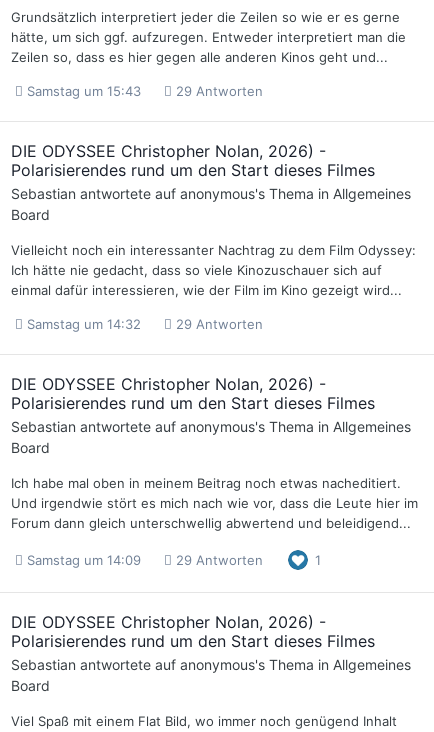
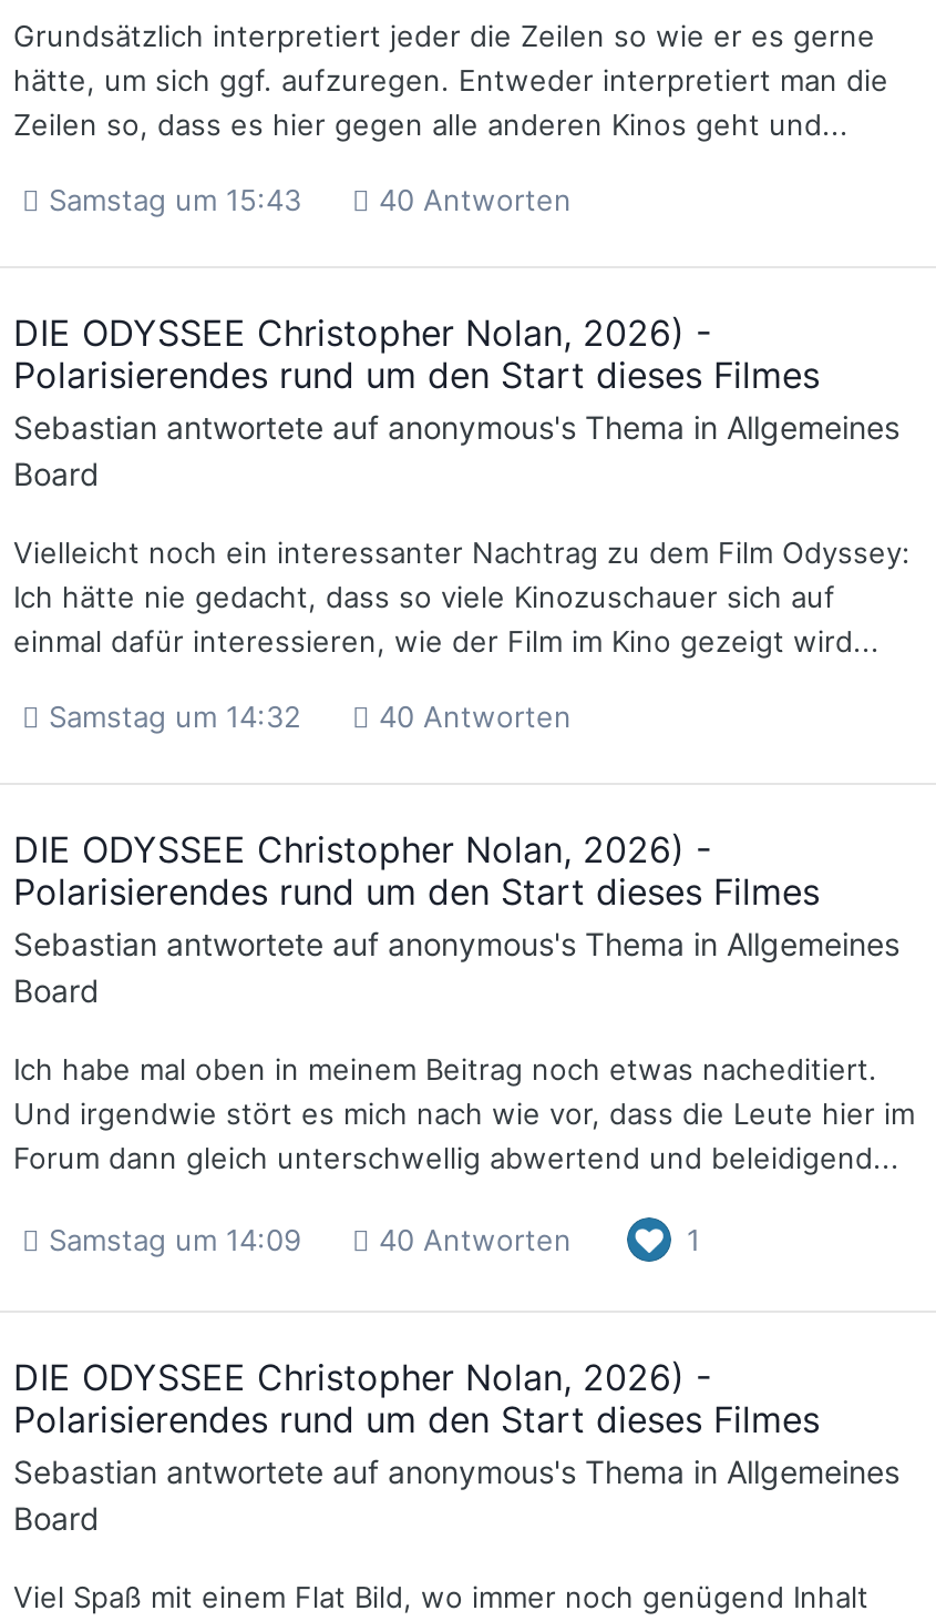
[27,83,263,99] Samstag um 15:43 29 Antworten -> [49,181,572,217] Samstag um 15:43 40 Antworten
[27,316,263,332] Samstag um 14:32 29 Antworten -> [49,699,572,734] Samstag um 14:32 40 Antworten
[27,552,263,568] Samstag um 14:09 29 Antworten -> [49,1221,572,1257] Samstag um 14:09 40 Antworten

